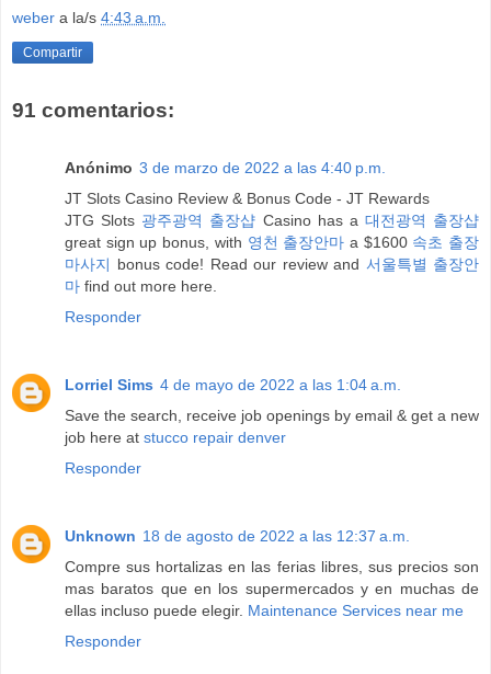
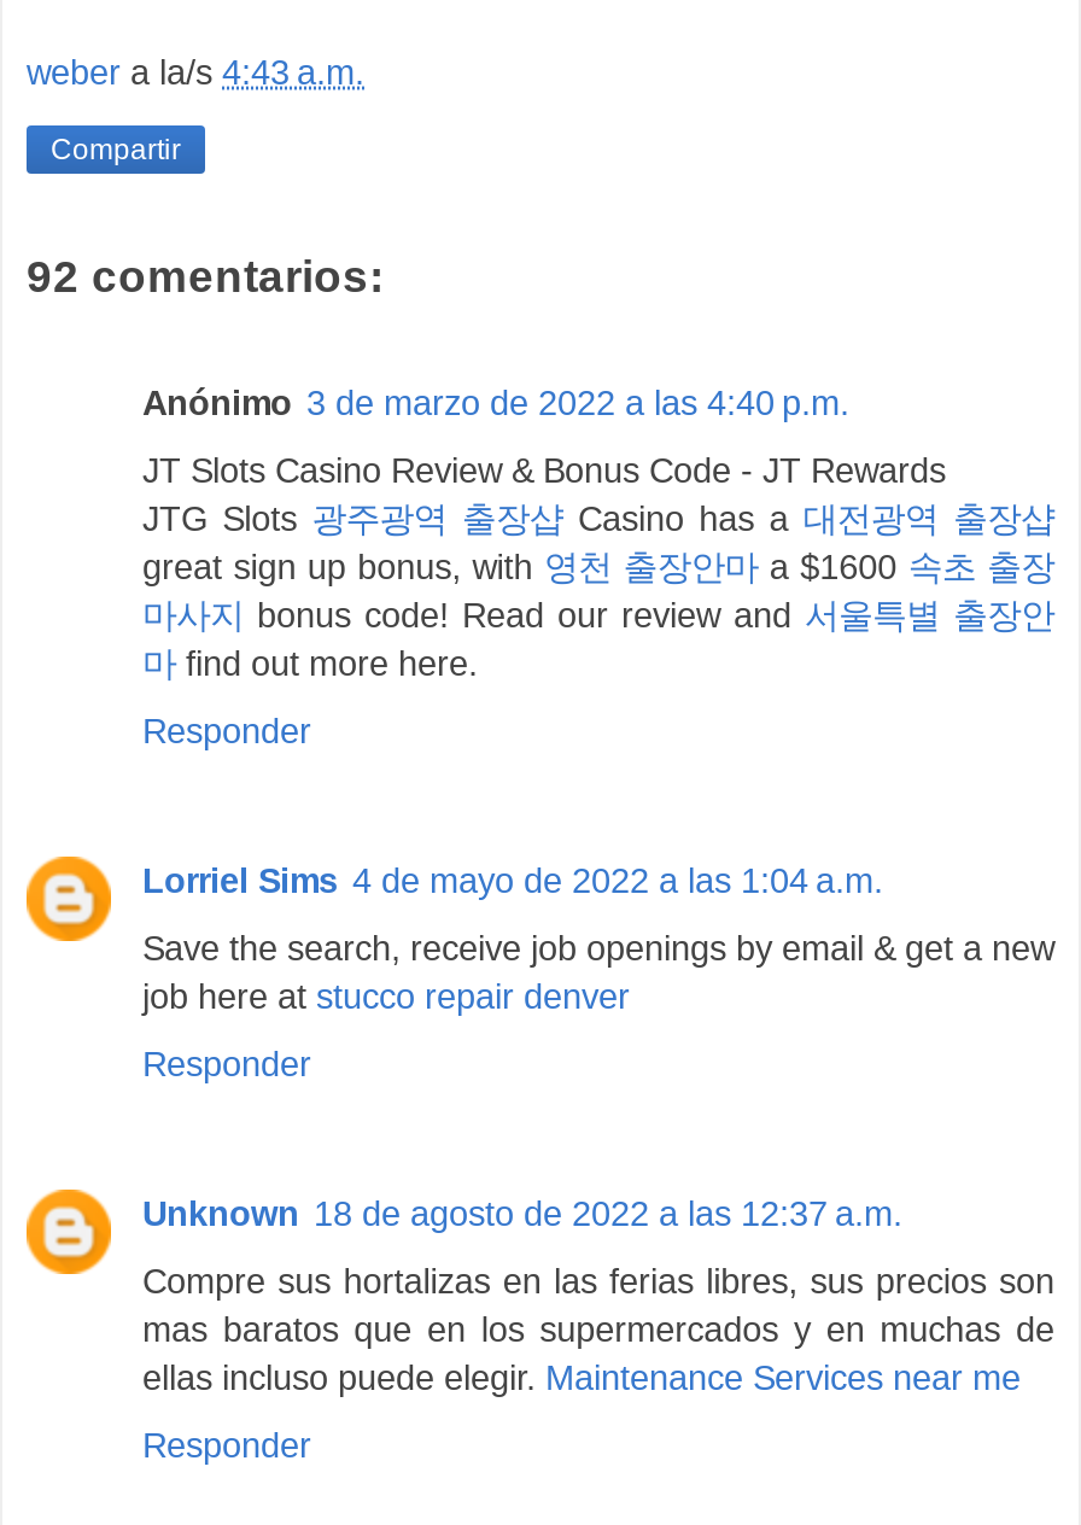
[12,99,174,122] 91 comentarios: -> [27,251,384,302] 92 comentarios:

